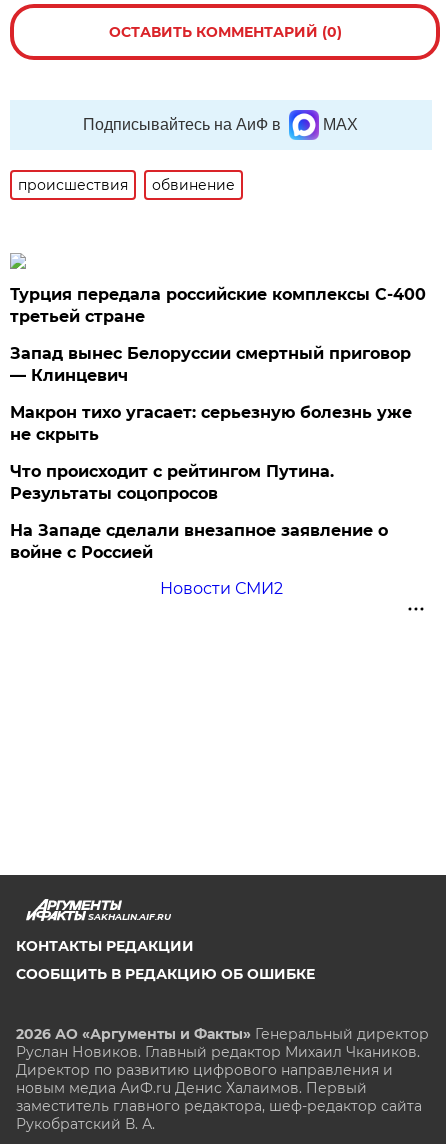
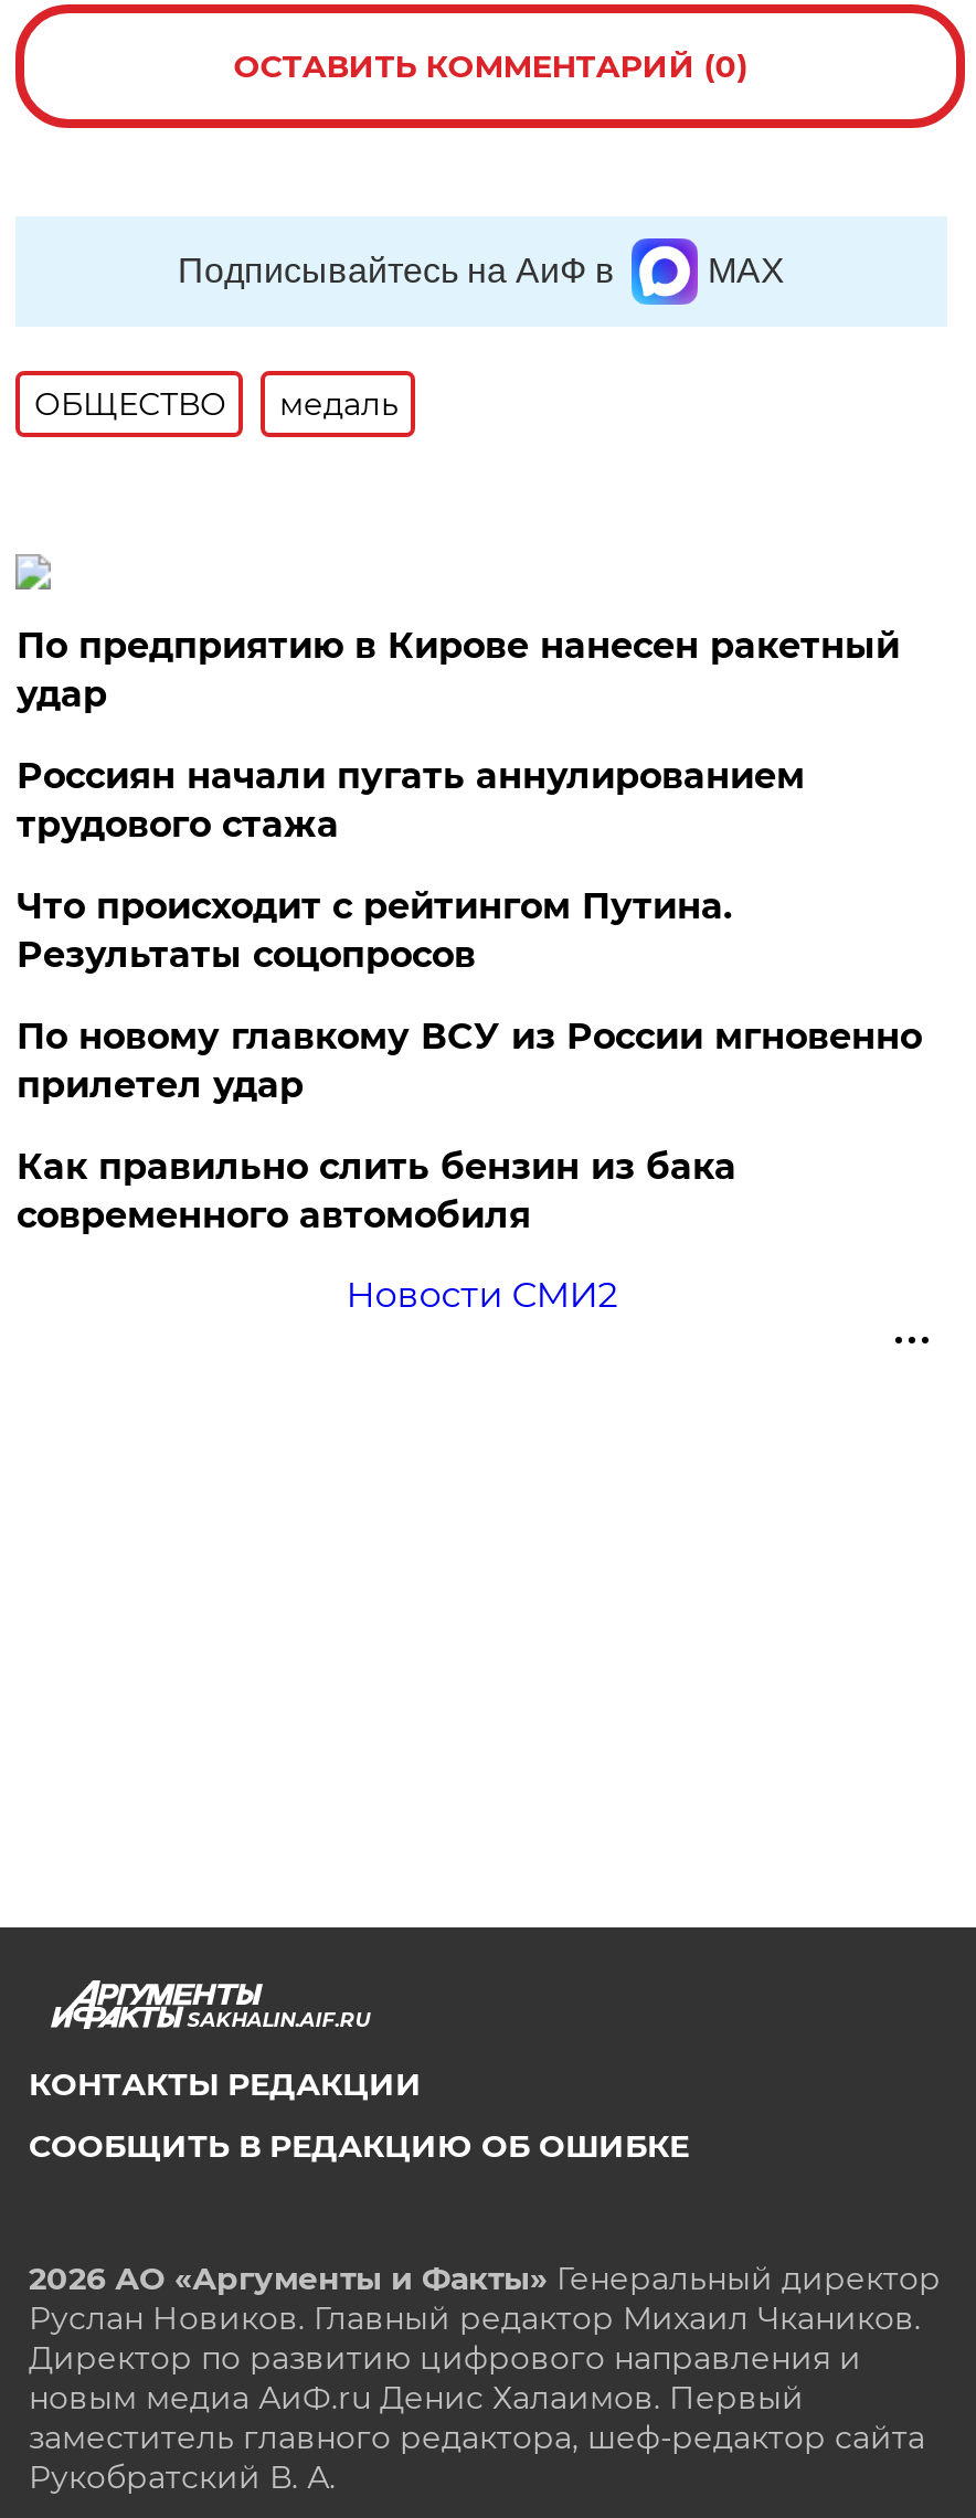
[18,176,235,194] происшествия | обвинение -> [34,384,398,424] ОБЩЕСТВО | медаль
[10,285,426,444] Турция передала российские комплексы С-400 | третьей стране | Запад вынес Белоруссии смертный приговор | — Клинцевич | Макрон тихо угасает: серьезную болезнь уже | не скрыть -> [16,625,900,846] По предприятию в Кирове нанесен ракетный | удар | Россиян начали пугать аннулированием | трудового стажа
moved [10,462,334,503] -> [16,885,732,976]: Что происходит с рейтингом Путина. | Результаты соцопросов
[10,521,388,562] На Западе сделали внезапное заявление о | войне с Россией -> [16,1016,922,1236] По новому главкому ВСУ из России мгновенно | прилетел удар | Как правильно слить бензин из бака | современного автомобиля

